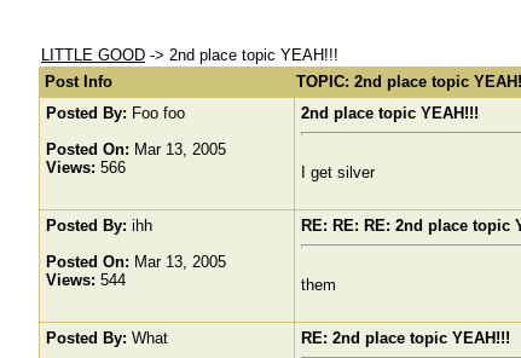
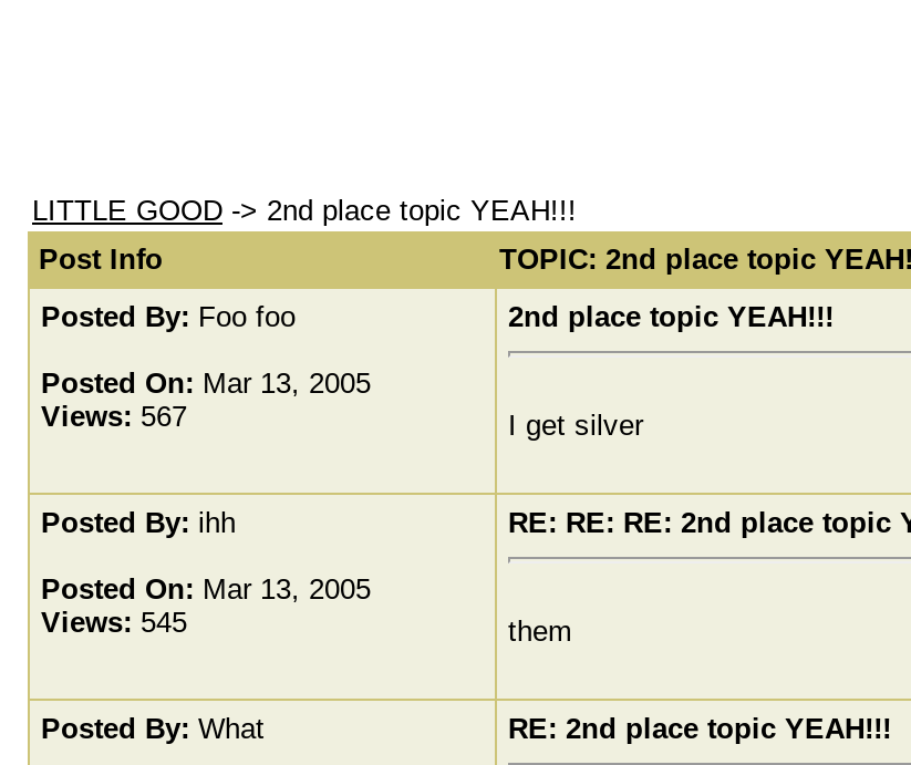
[46,158,126,177] Views: 566 -> [41,400,187,433] Views: 567
[46,271,126,289] Views: 544 -> [41,606,187,639] Views: 545

